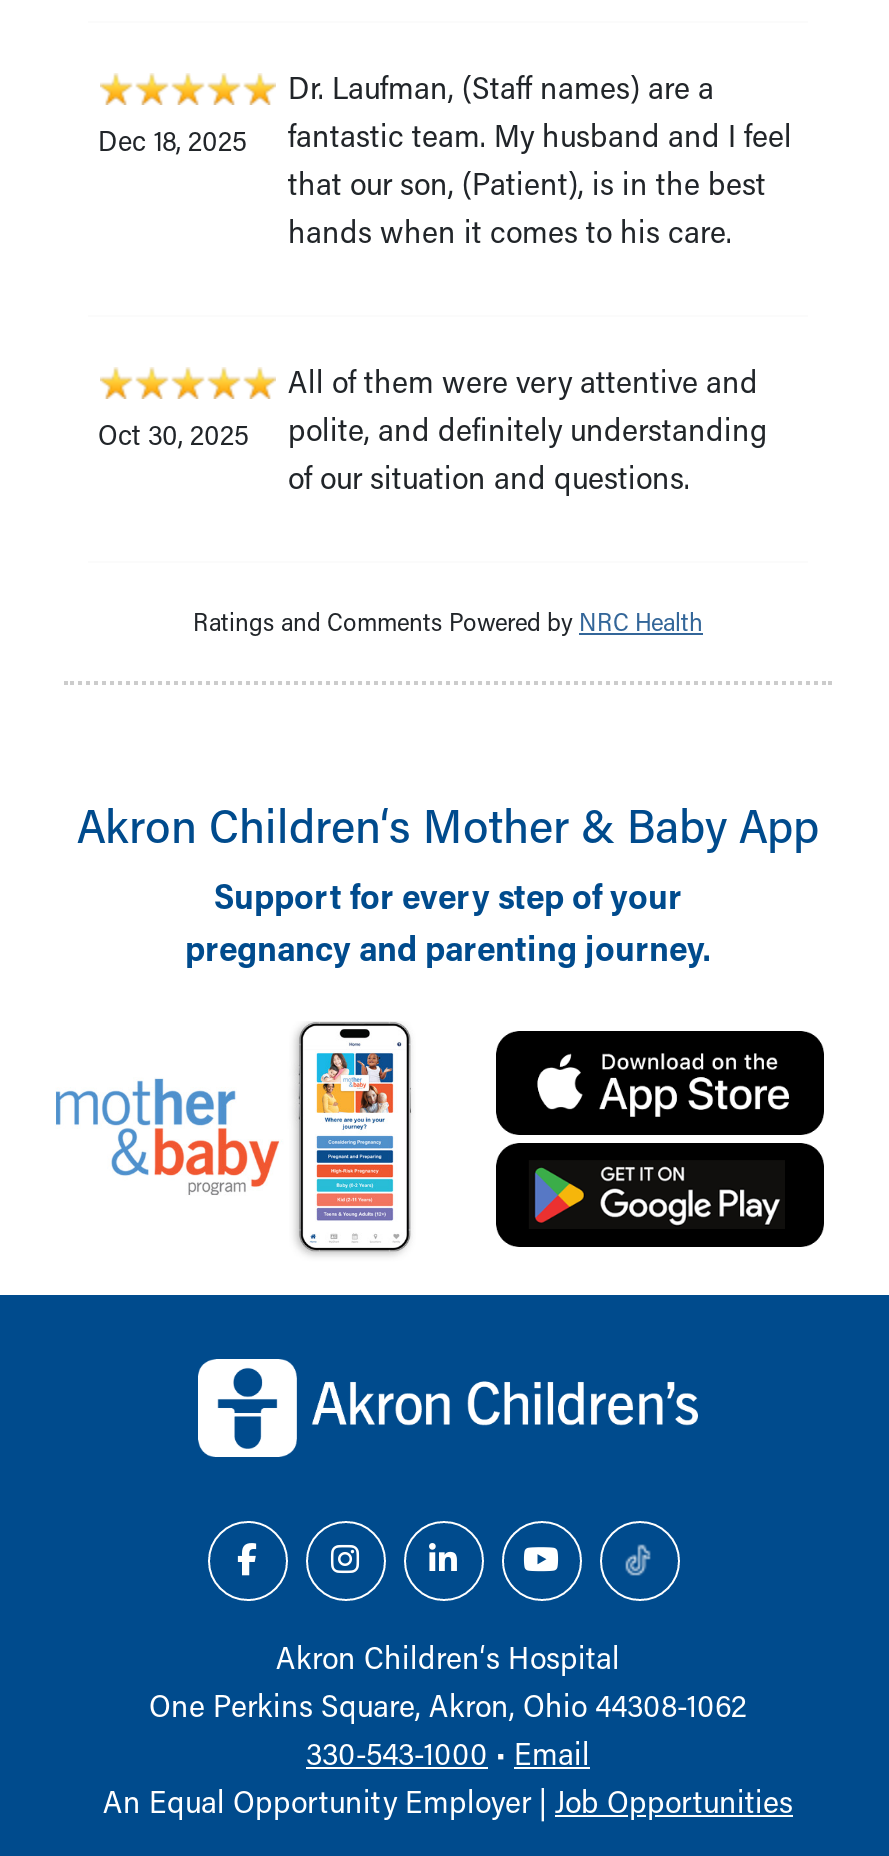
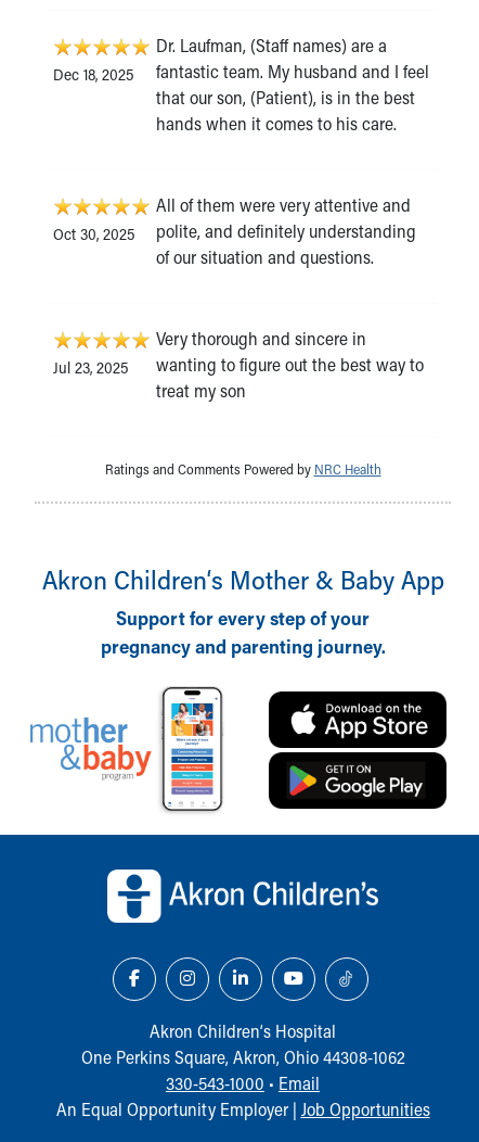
none -> [53,357,129,377] Jul 23, 2025
none -> [156,326,424,401] Very thorough and sincere in | wanting to figure out the best way to | treat my son

